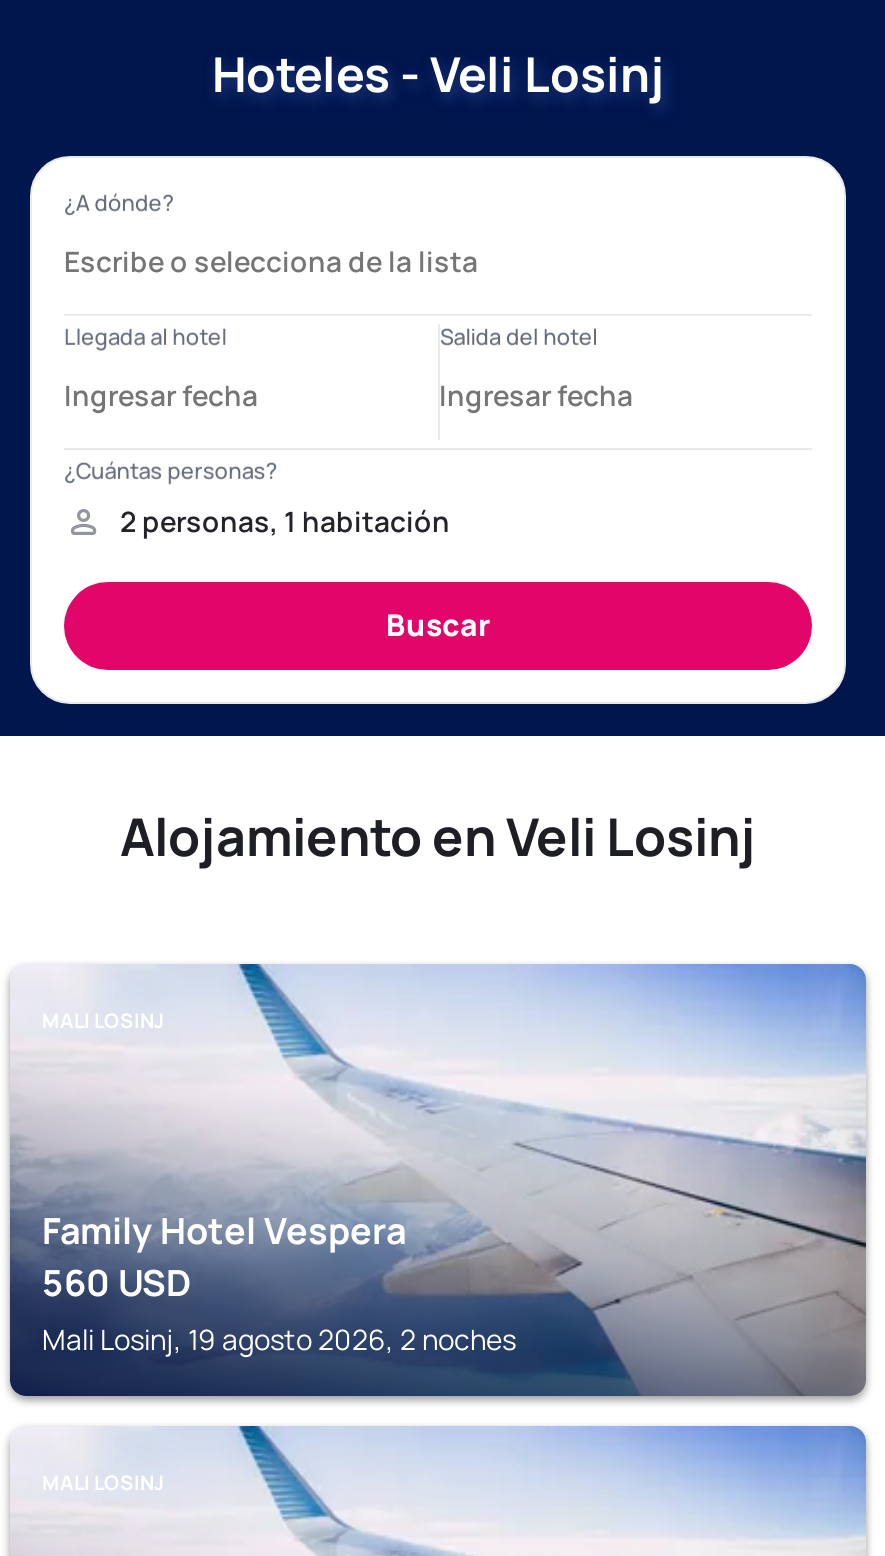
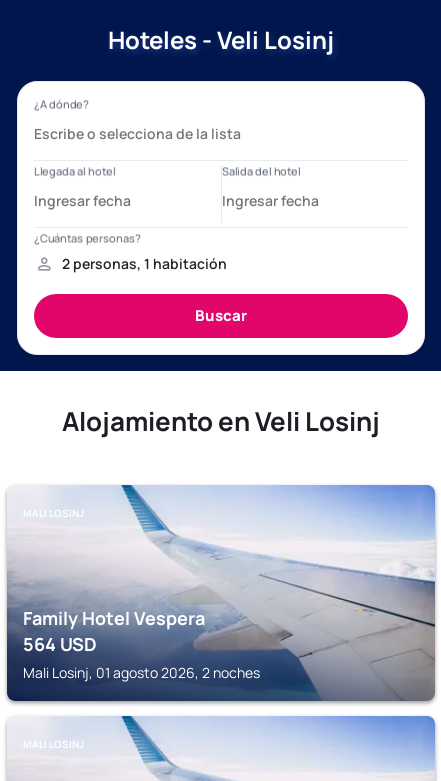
[42,1258,192,1306] 560 USD -> [23,632,97,656] 564 USD
[42,1320,516,1358] Mali Losinj, 19 agosto 2026, 2 noches -> [23,663,260,682] Mali Losinj, 01 agosto 2026, 2 noches

